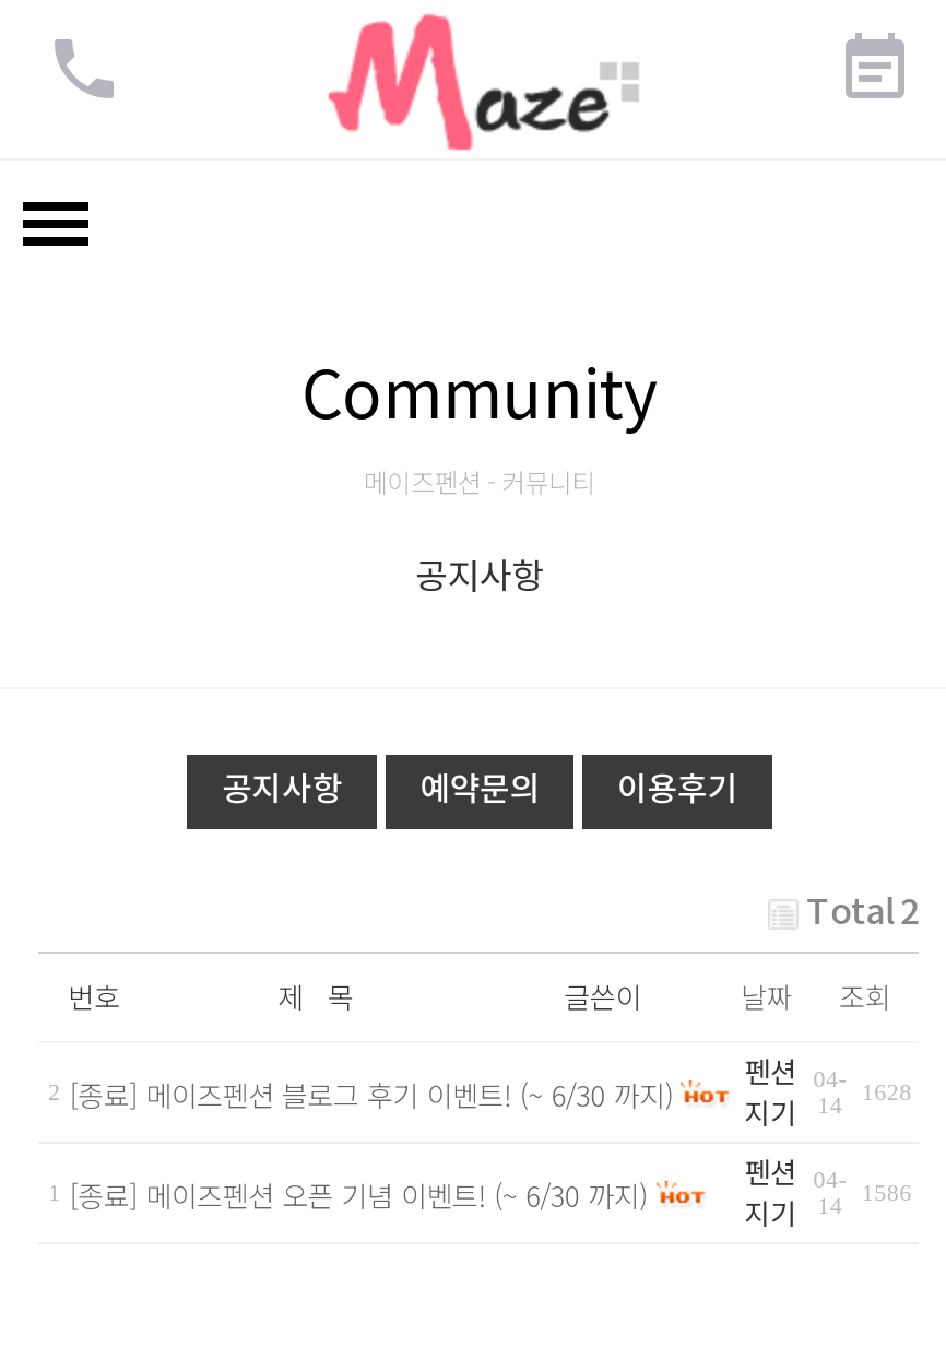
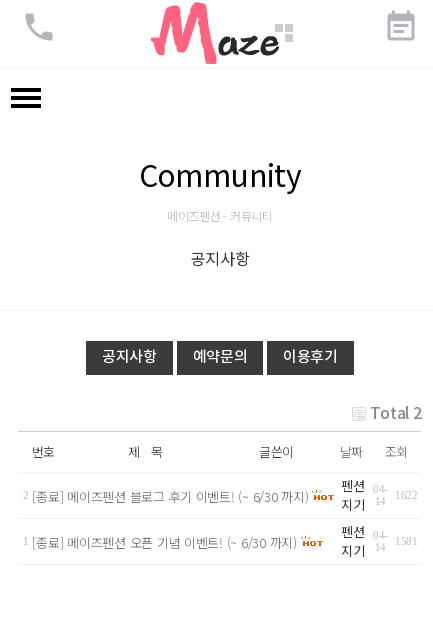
[861,1078,912,1104] 1628 -> [395,489,418,501] 1622
[744,1150,912,1233] 펜션 지기 04- 14 1586 -> [341,522,418,560] 펜션 지기 04- 14 1581

